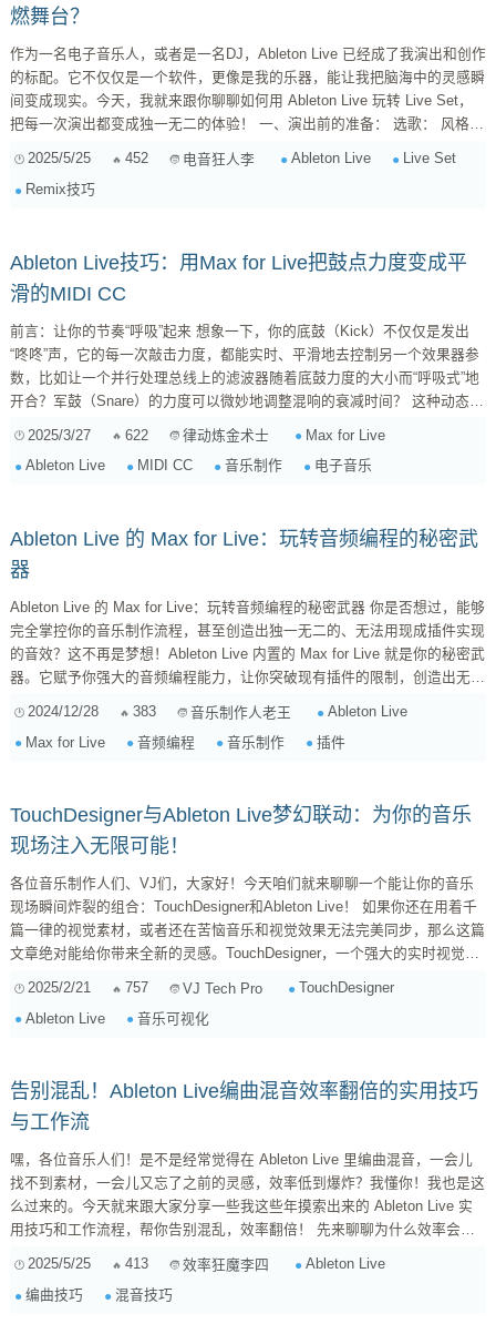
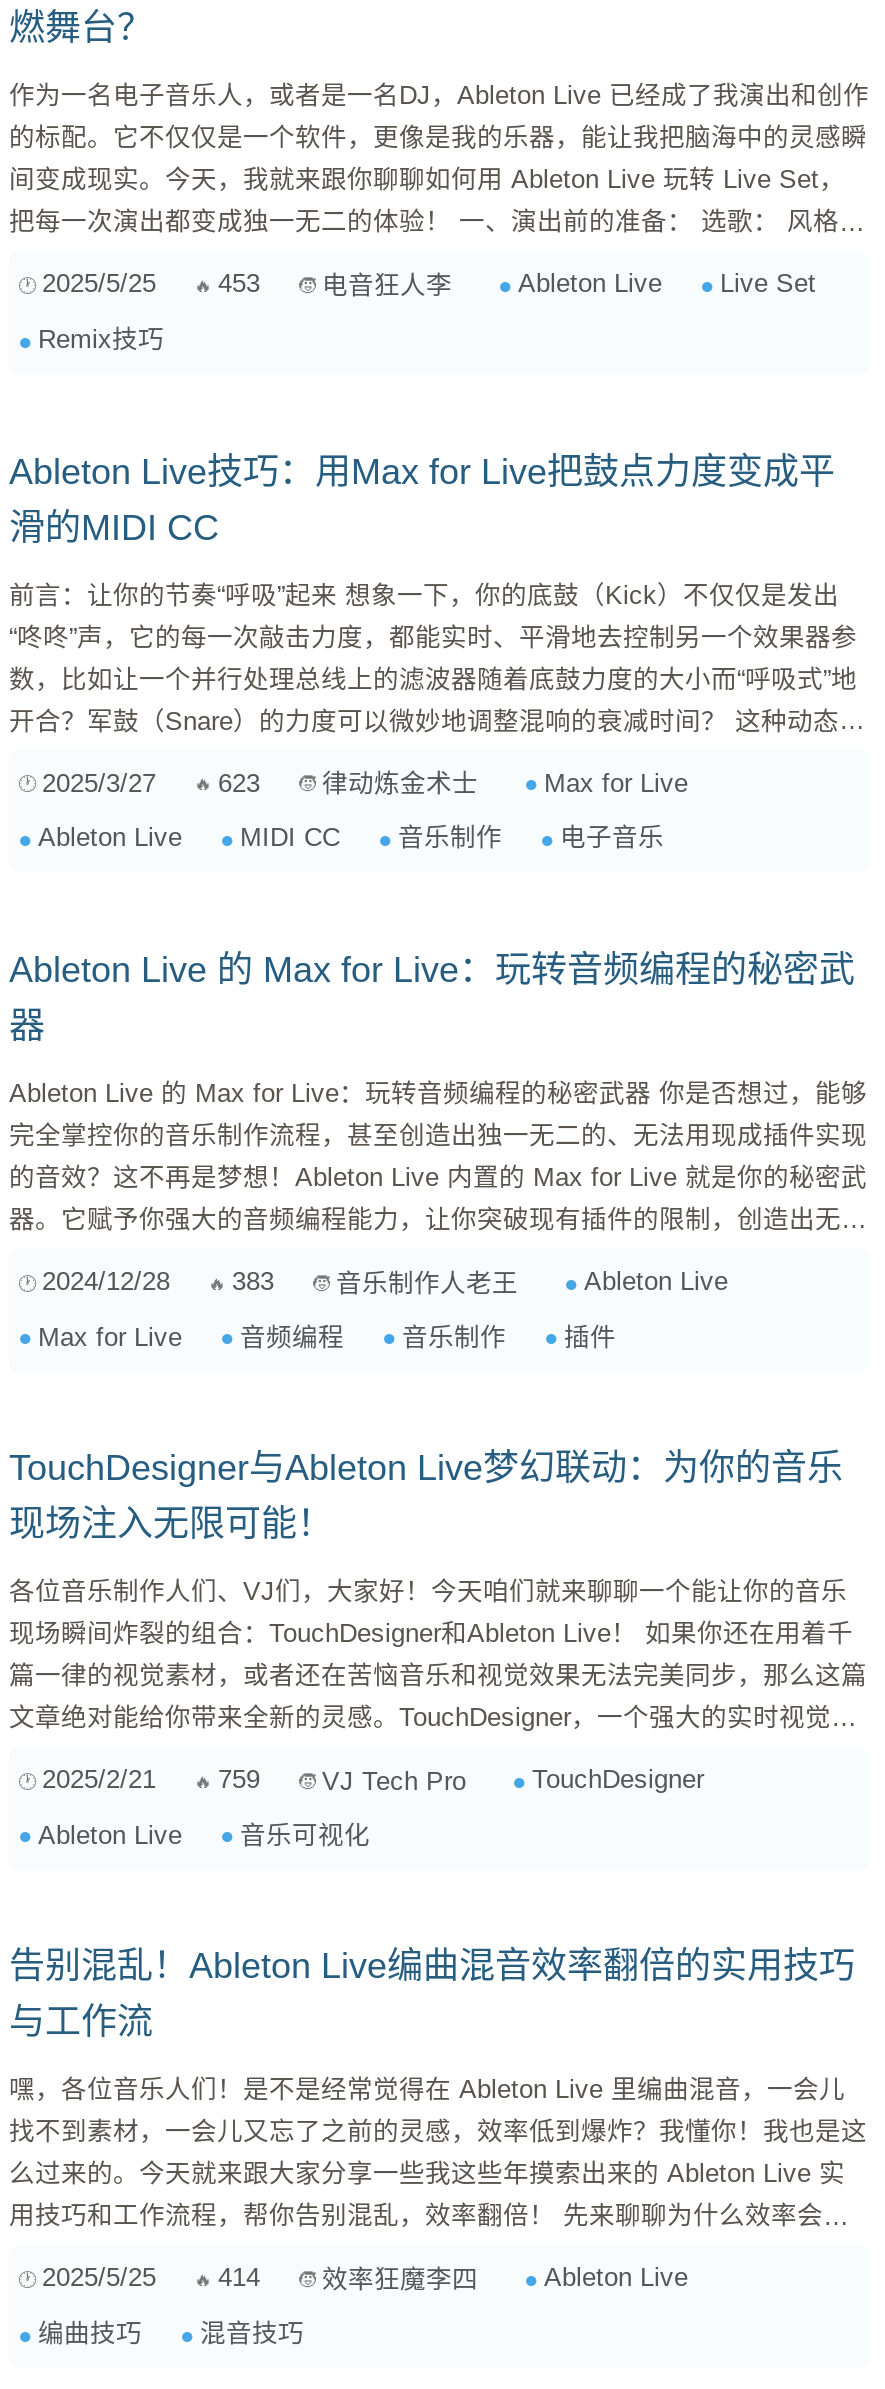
[126,150,149,167] 452 -> [218,269,260,299] 453
[126,426,149,443] 622 -> [218,767,260,797] 623
[126,979,149,996] 757 -> [218,1764,260,1794] 759
[126,1256,149,1272] 413 -> [218,2263,260,2293] 414

